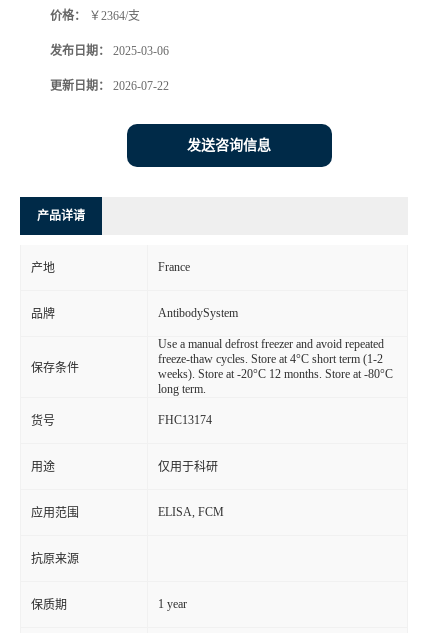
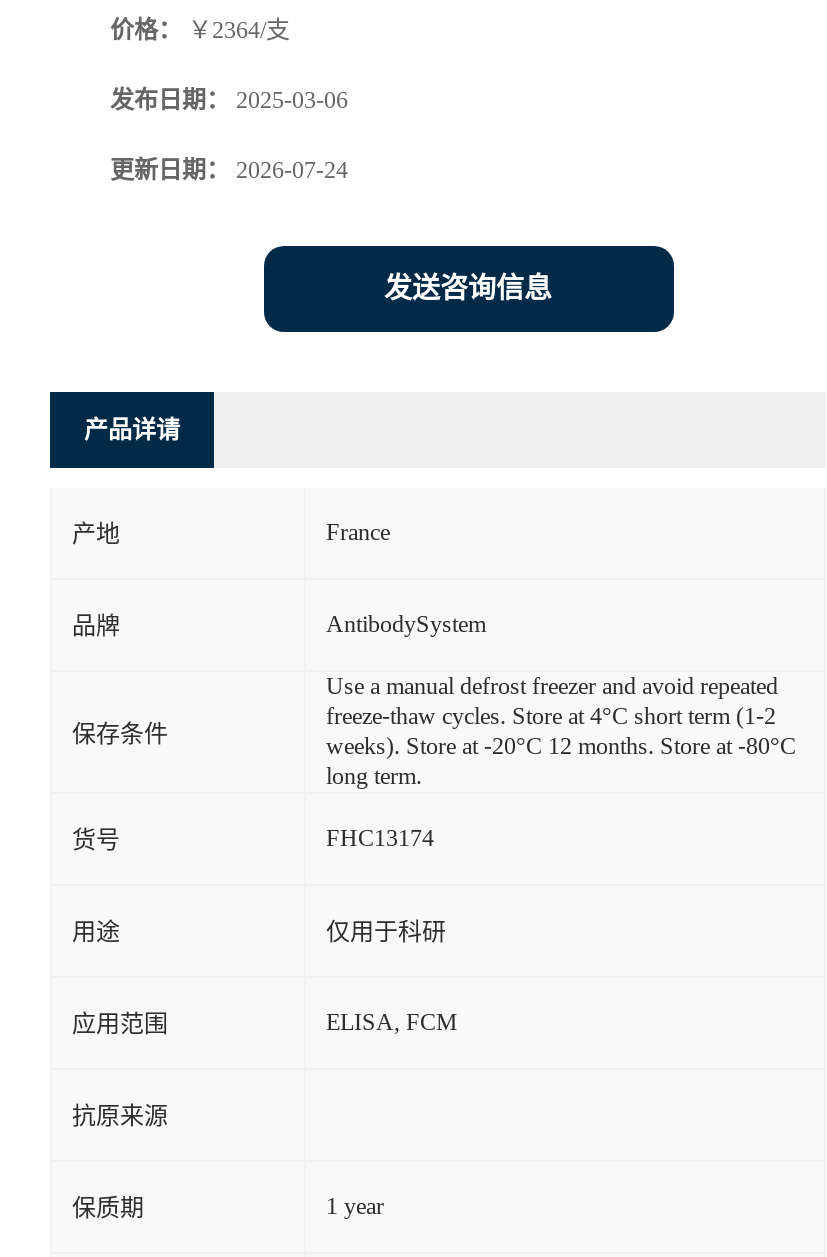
[50,79,169,93] 更新日期：2026-07-22 -> [110,157,348,185] 更新日期：2026-07-24

